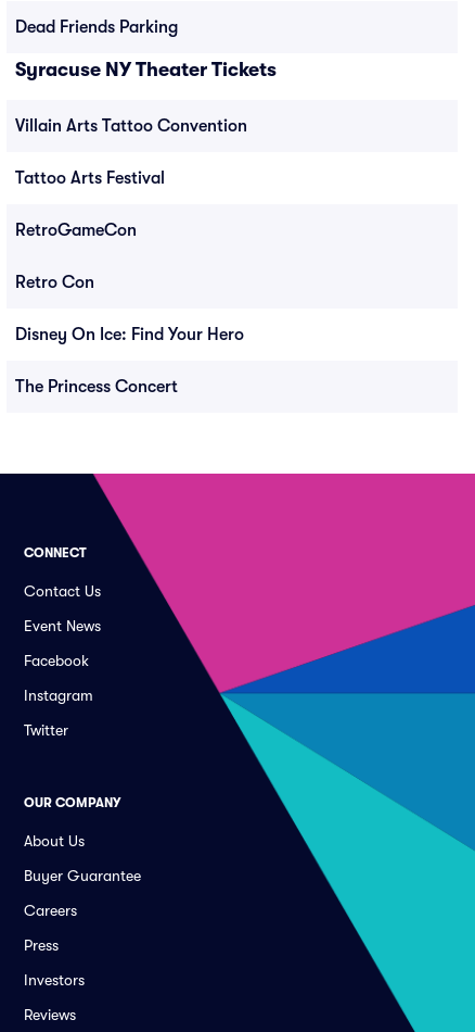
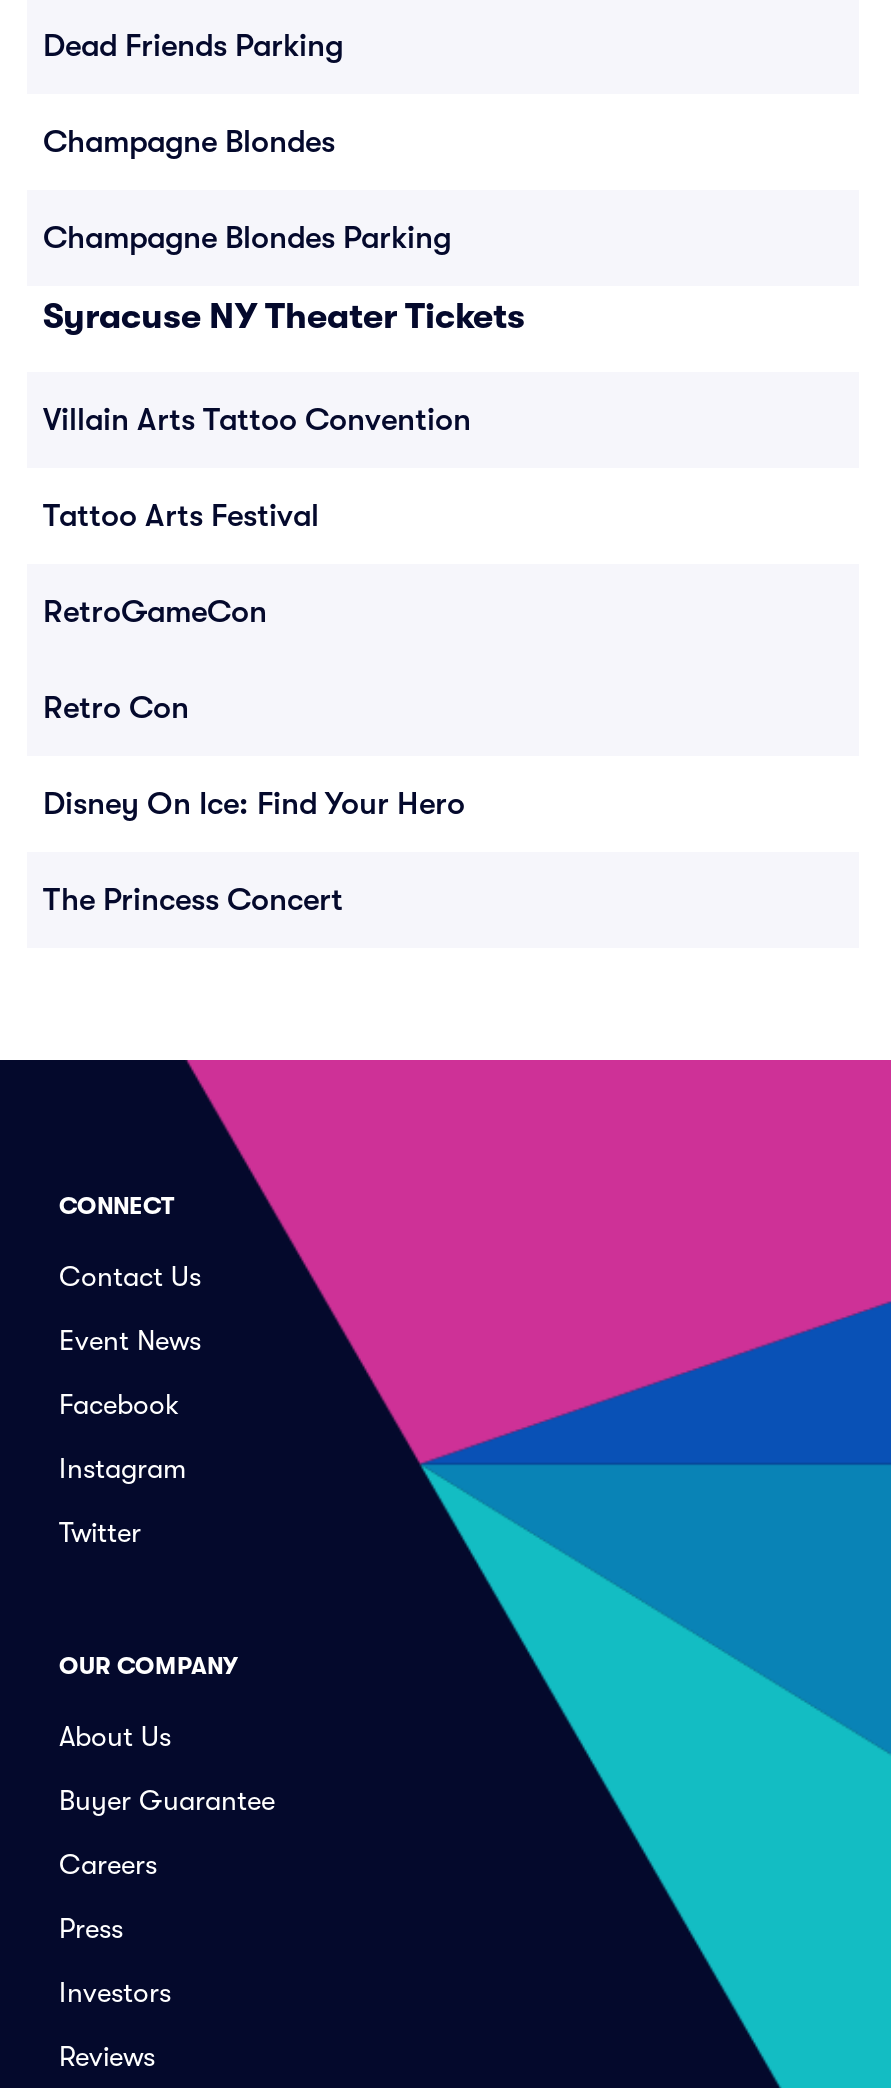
none -> [43,124,451,256] Champagne Blondes | Champagne Blondes Parking

